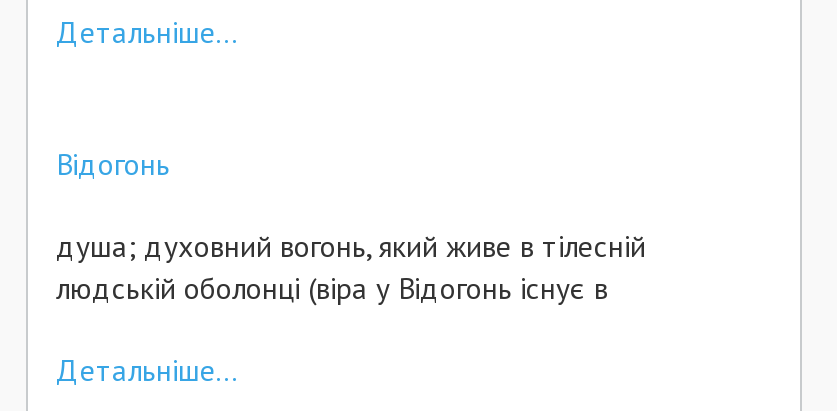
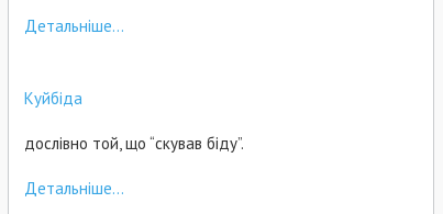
[56,145,170,183] Відогонь -> [24,88,82,109] Куйбіда
[56,227,646,307] душа; духовний вогонь, який живе в тілесній | людській оболонці (віра у Відогонь існує в -> [24,133,244,154] дослівно той, що “скував біду”.

